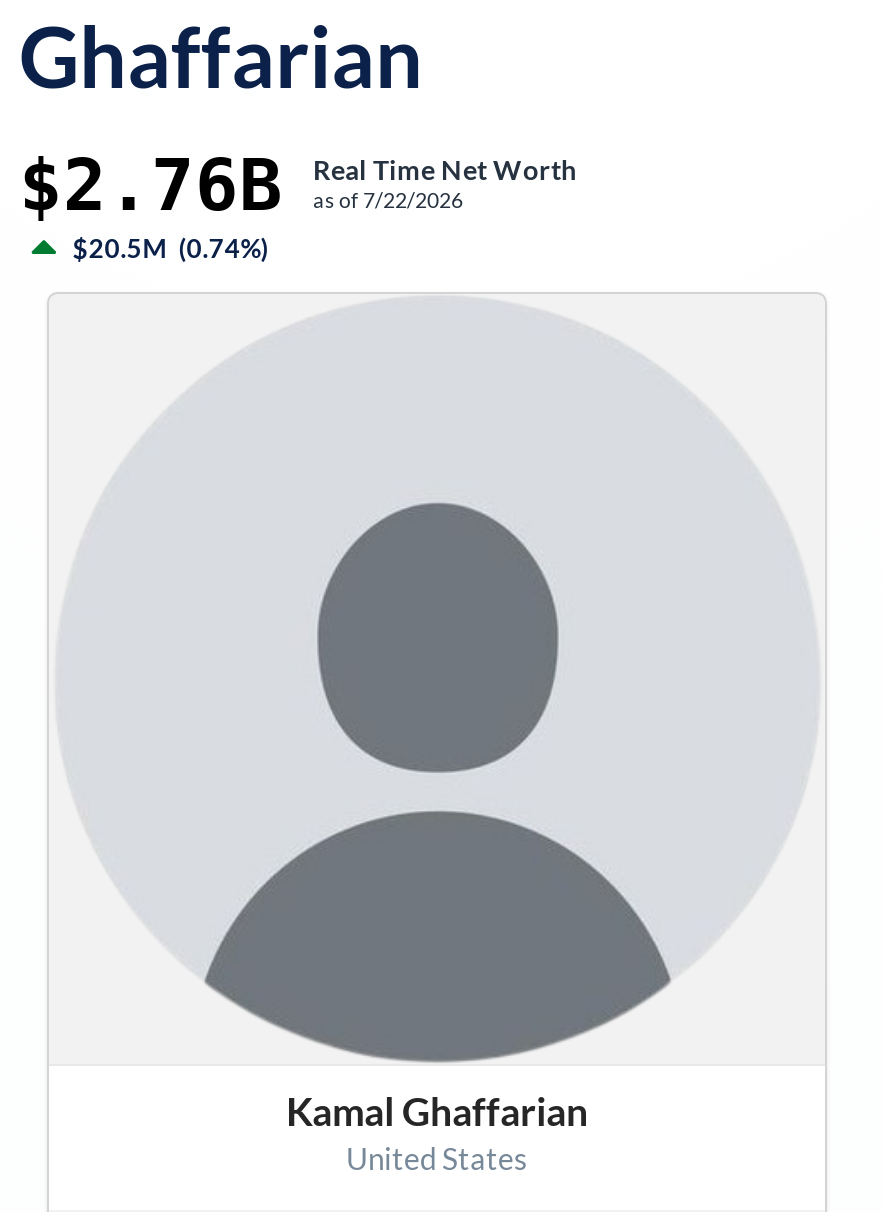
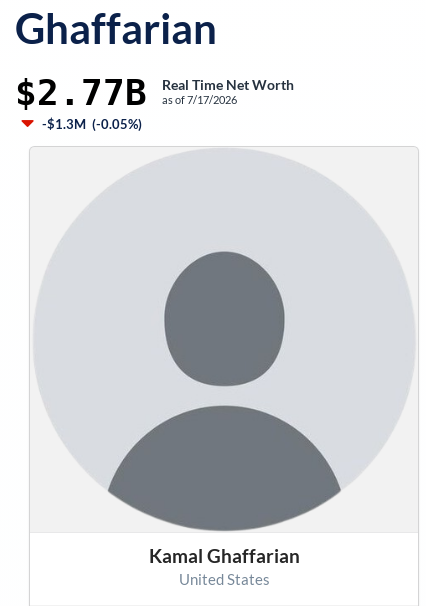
[19,143,283,225] $2.76B -> [15,72,147,113] $2.77B
[313,188,463,212] as of 7/22/2026 -> [162,94,237,106] as of 7/17/2026
[73,231,269,263] $20.5M (0.74%) -> [42,116,142,132] -$1.3M (-0.05%)

